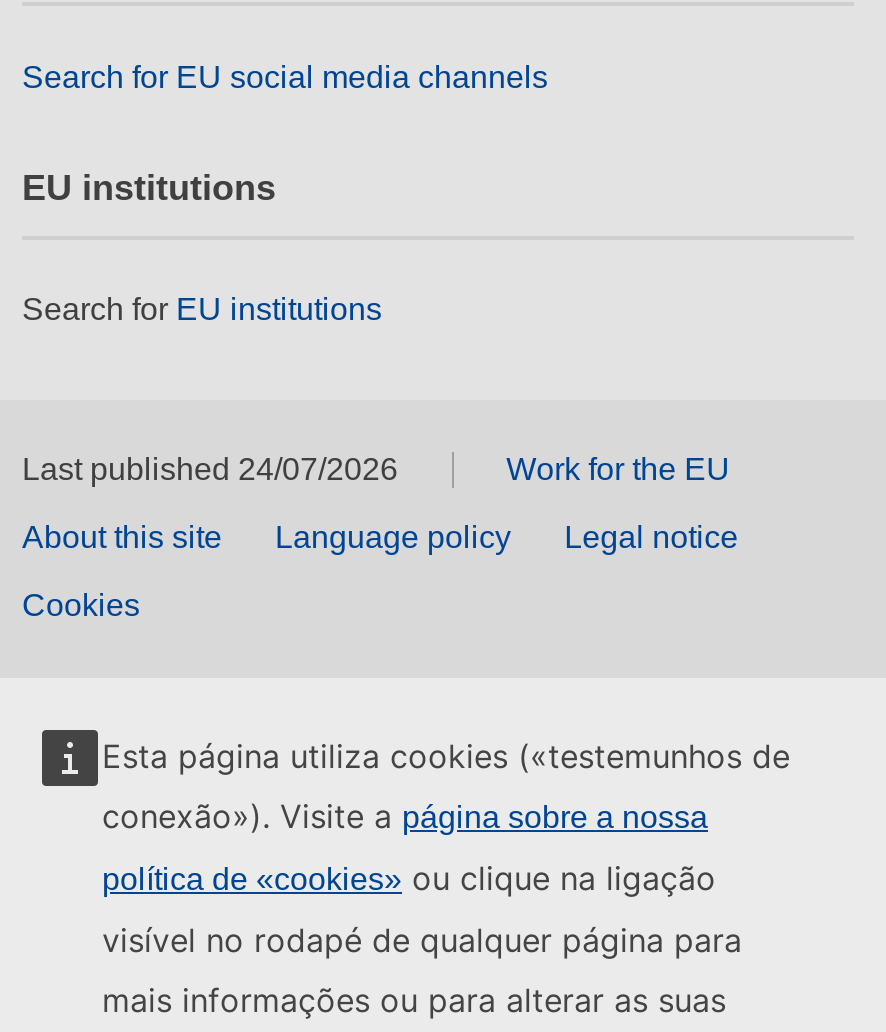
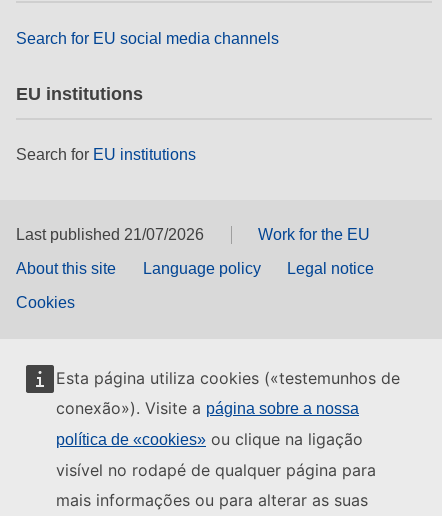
[22,453,398,487] Last published 24/07/2026 -> [16,226,204,243] Last published 21/07/2026

